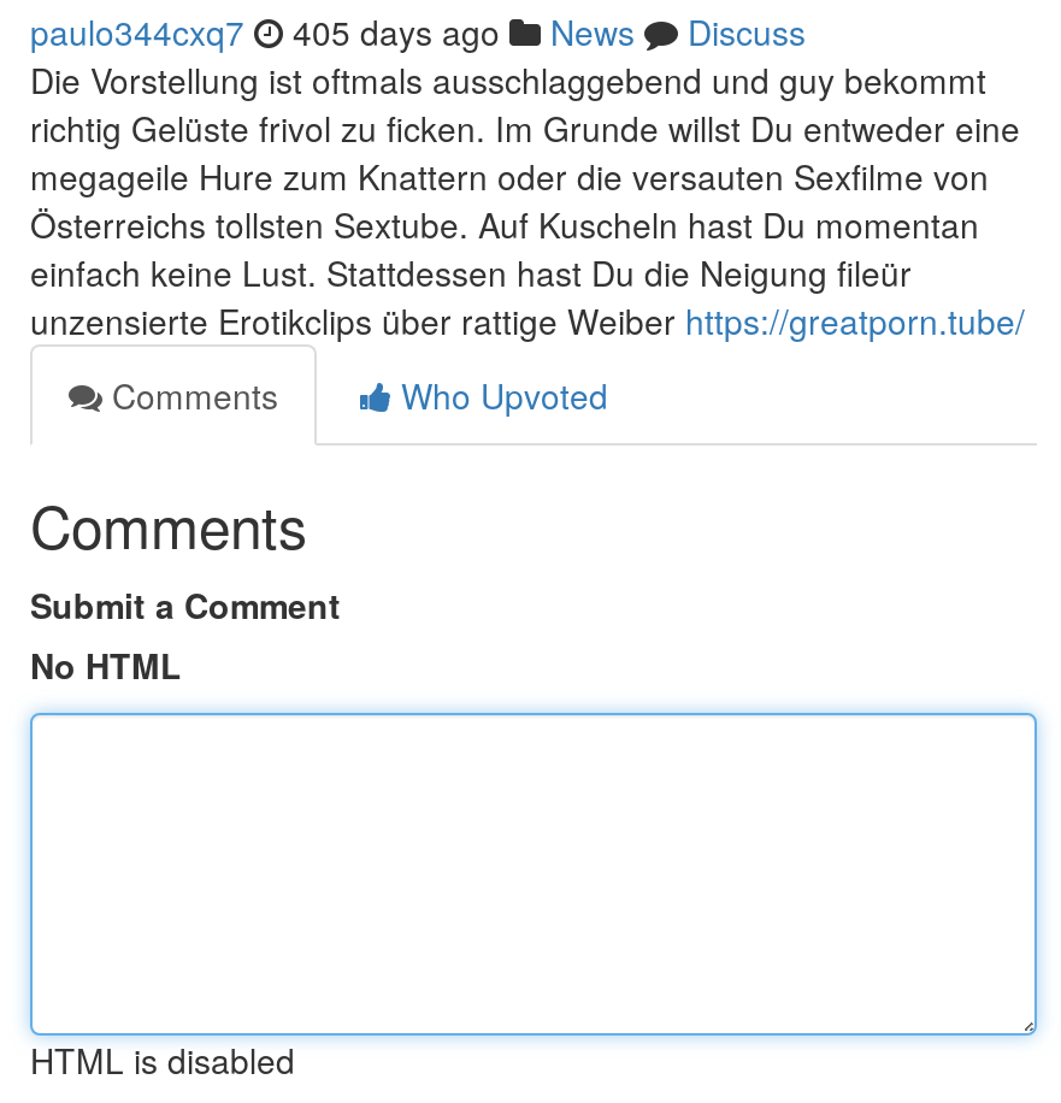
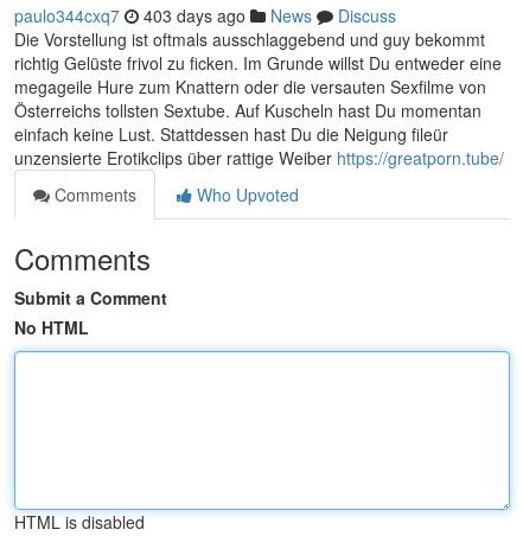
[30,7,806,55] paulo344cxq7 405 days ago News Discuss -> [14,4,396,27] paulo344cxq7 403 days ago News Discuss

